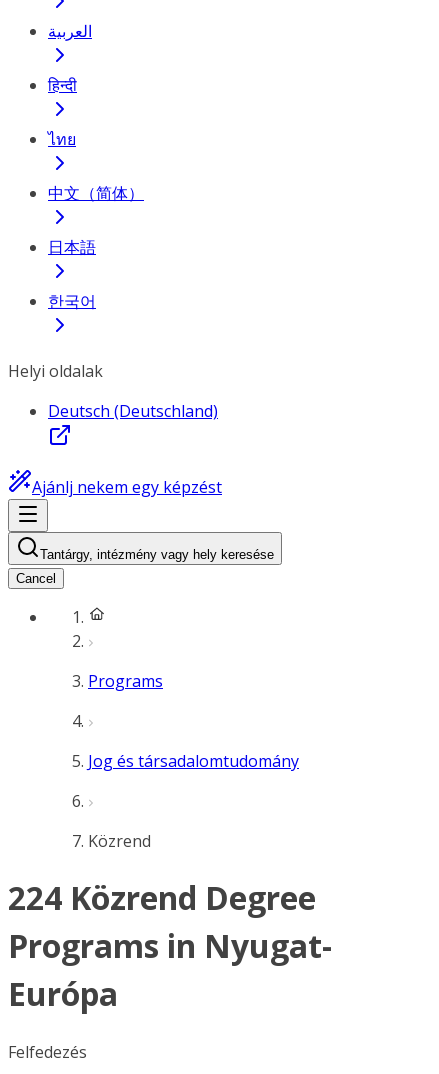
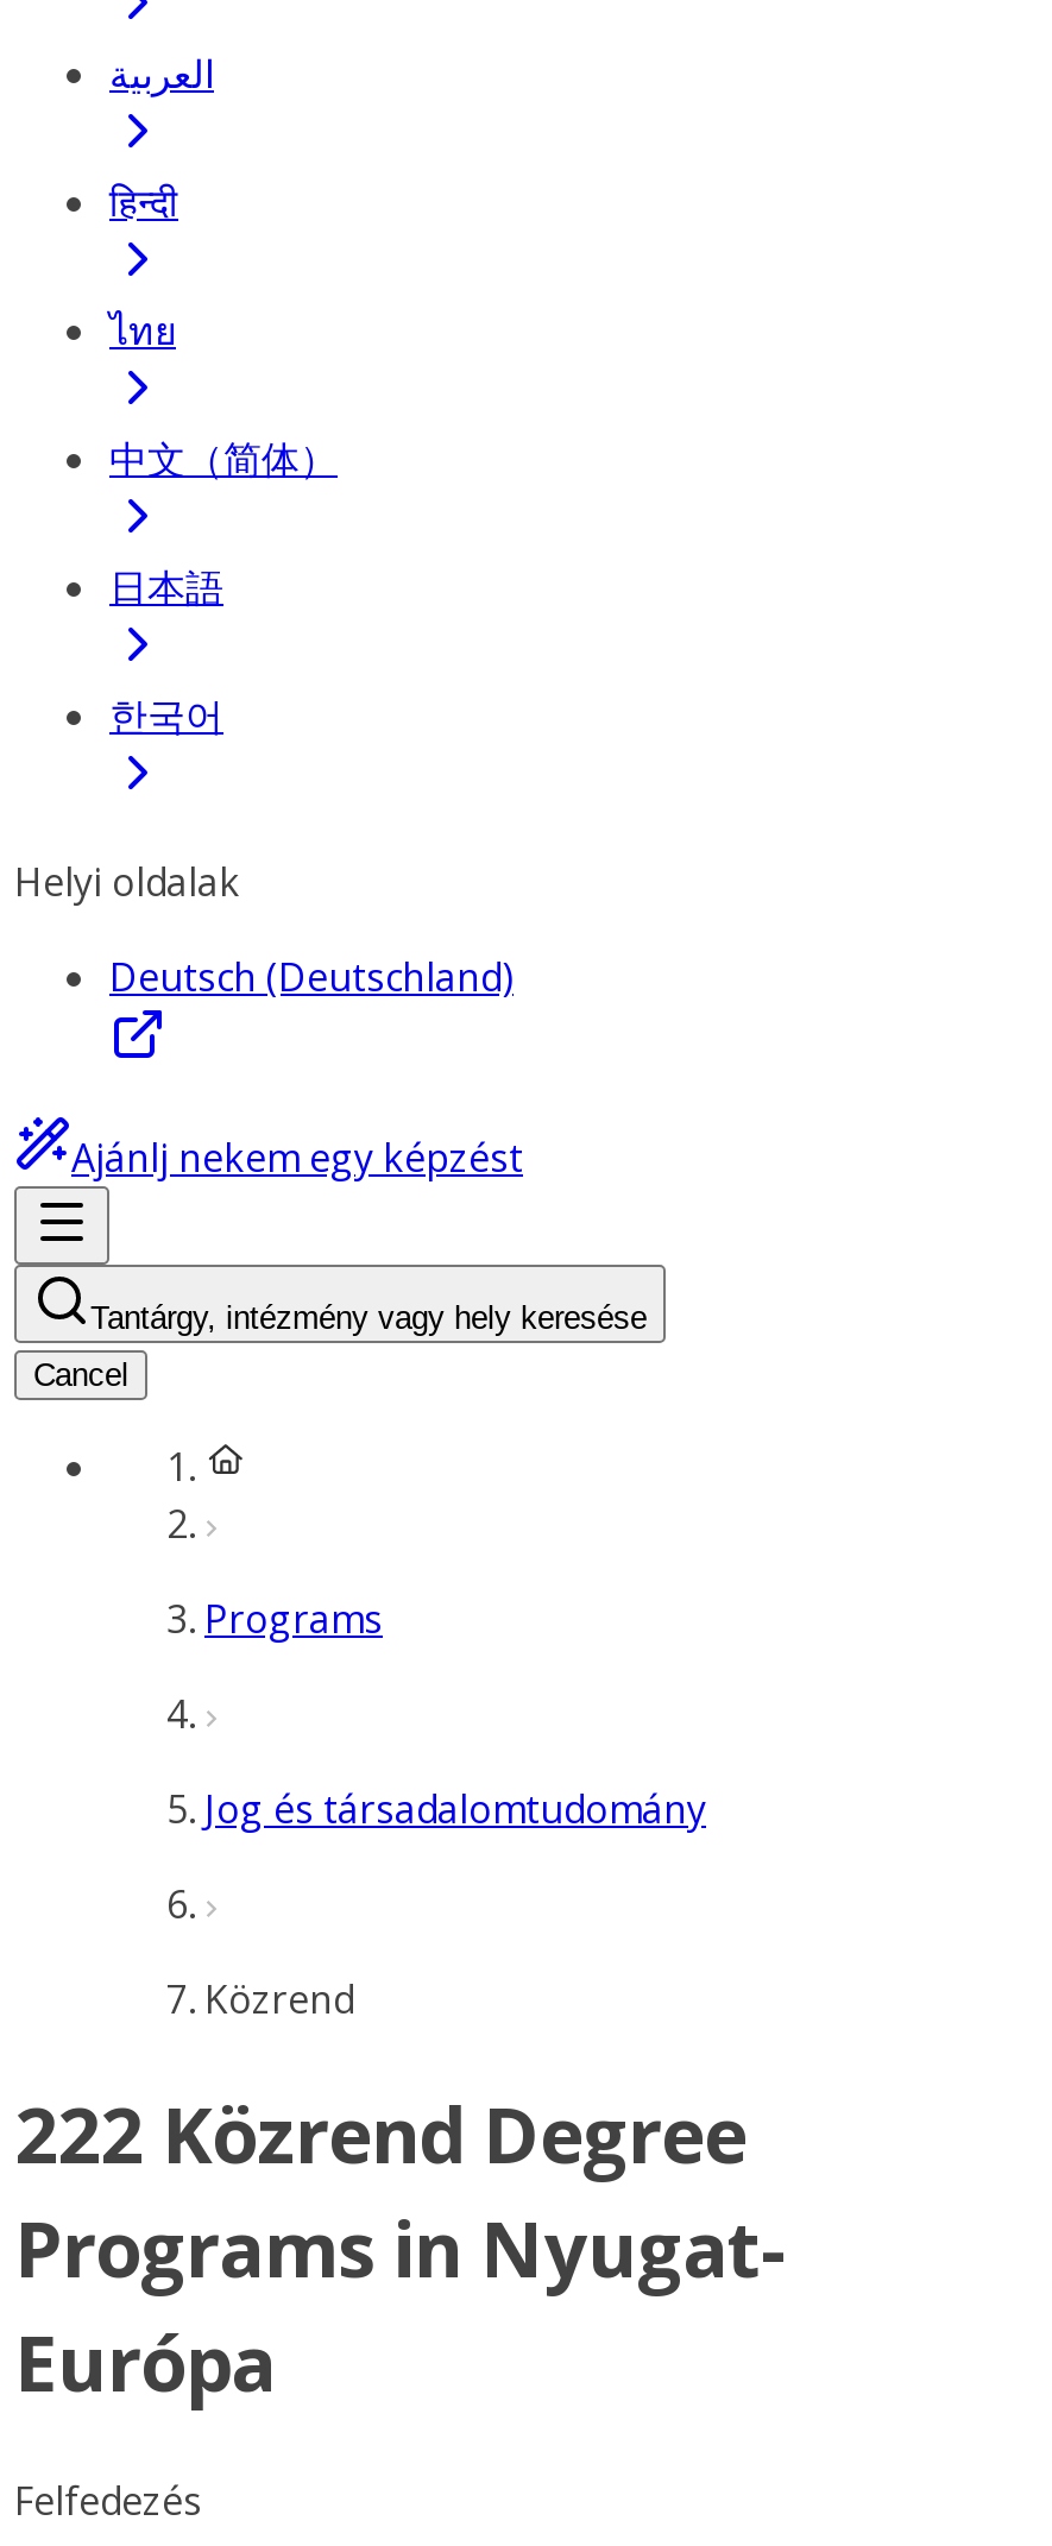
[8,876,316,919] 224 Közrend Degree -> [14,2083,747,2186] 222 Közrend Degree

